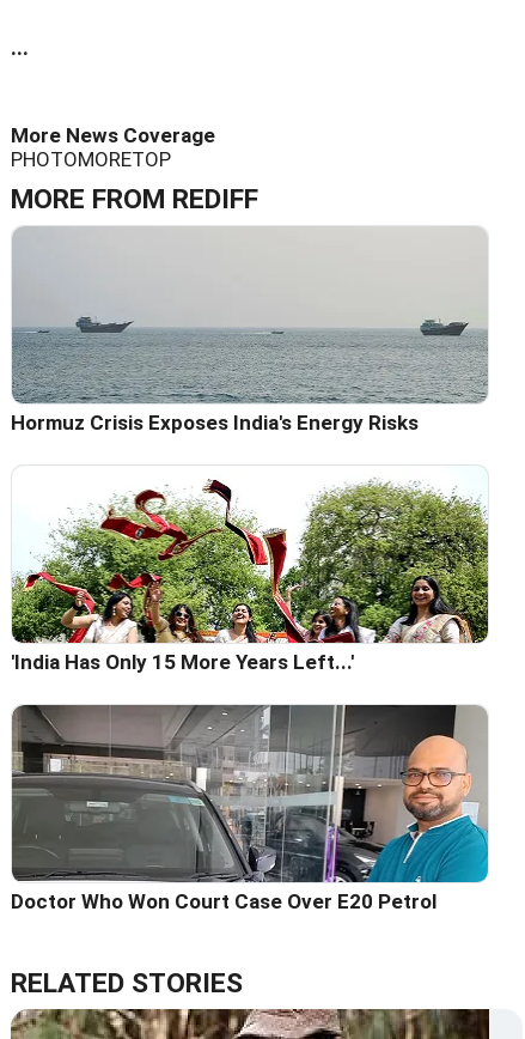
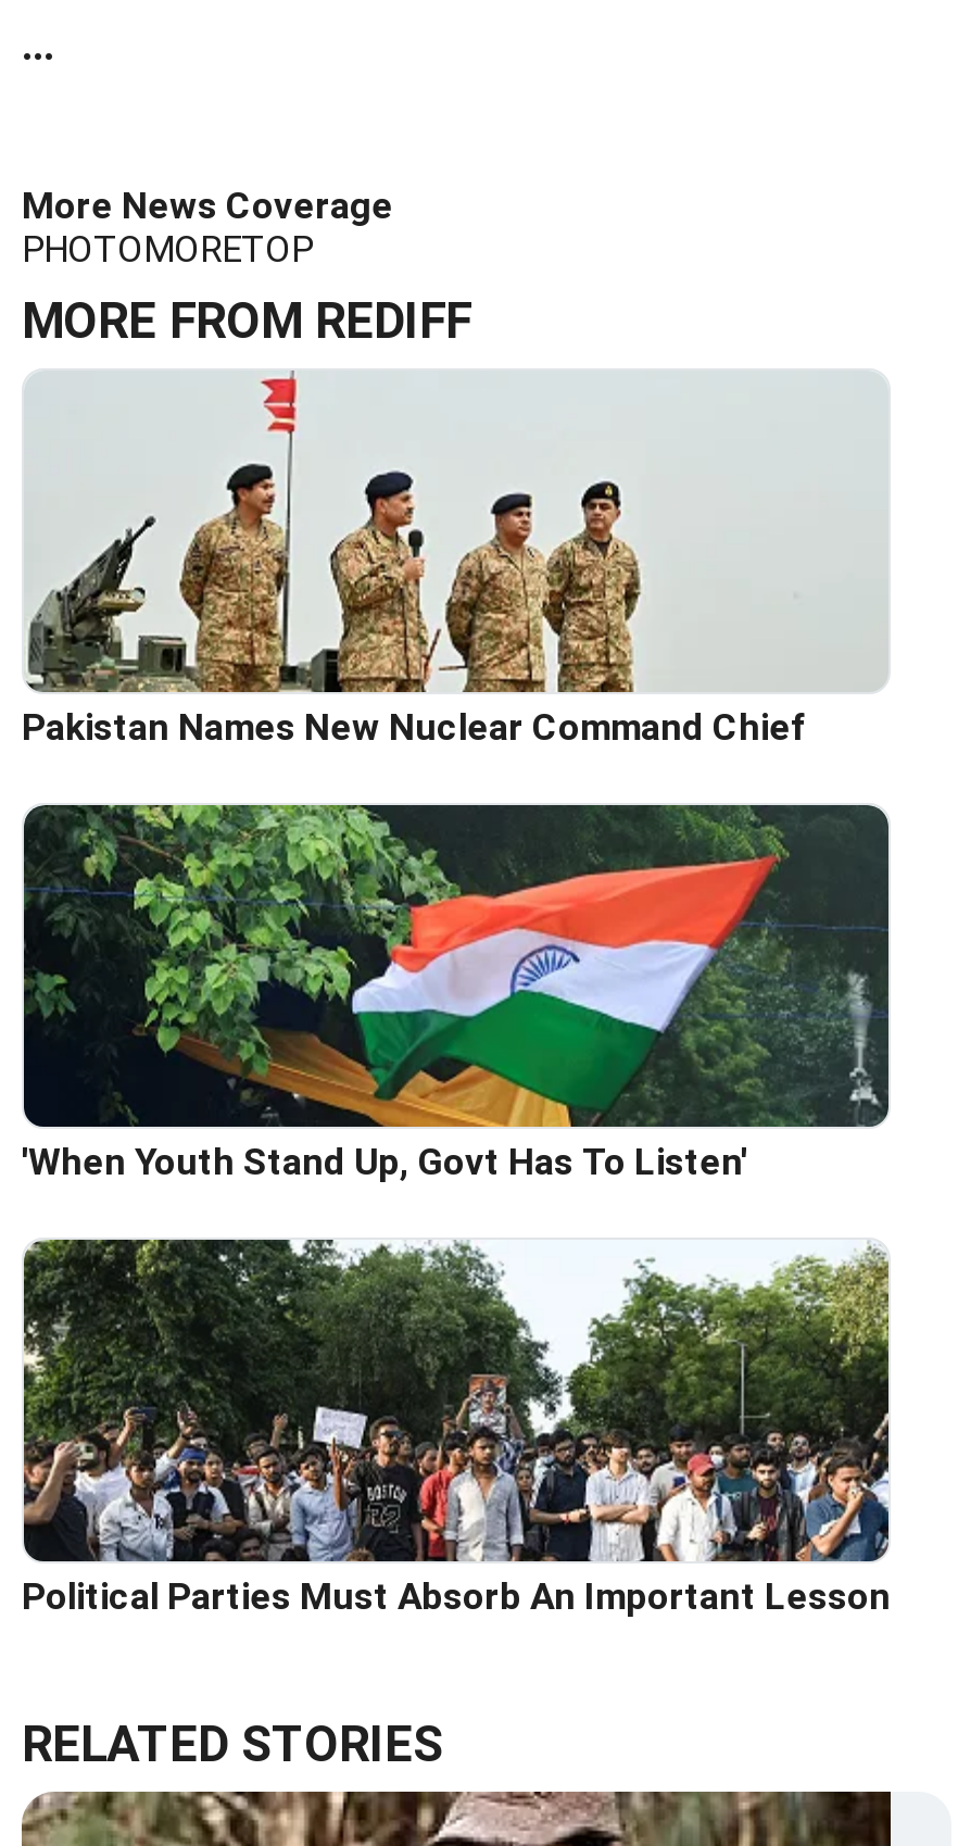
[11,231,488,435] [image] | Hormuz Crisis Exposes India's Energy Risks -> [22,375,886,749] [image] | Pakistan Names New Nuclear Command Chief
[11,466,489,674] [image] | 'India Has Only 15 More Years Left...' -> [22,803,891,1184] [image] | 'When Youth Stand Up, Govt Has To Listen'
[11,704,489,914] [image] | Doctor Who Won Court Case Over E20 Petrol -> [22,1238,891,1618] [image] | Political Parties Must Absorb An Important Lesson

